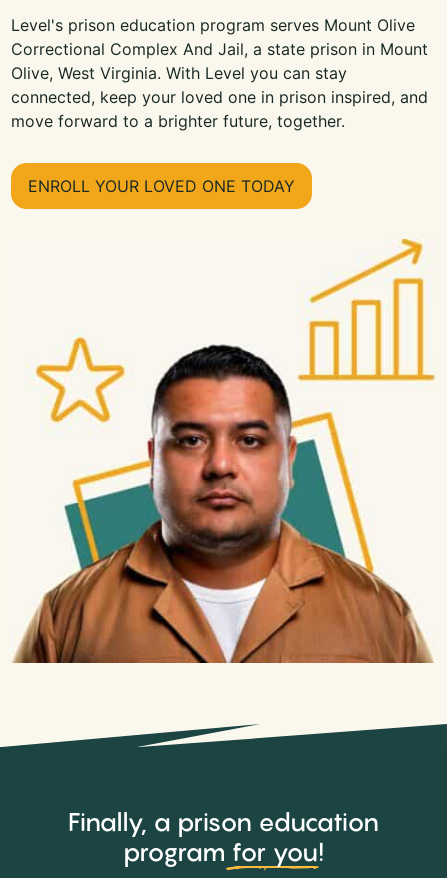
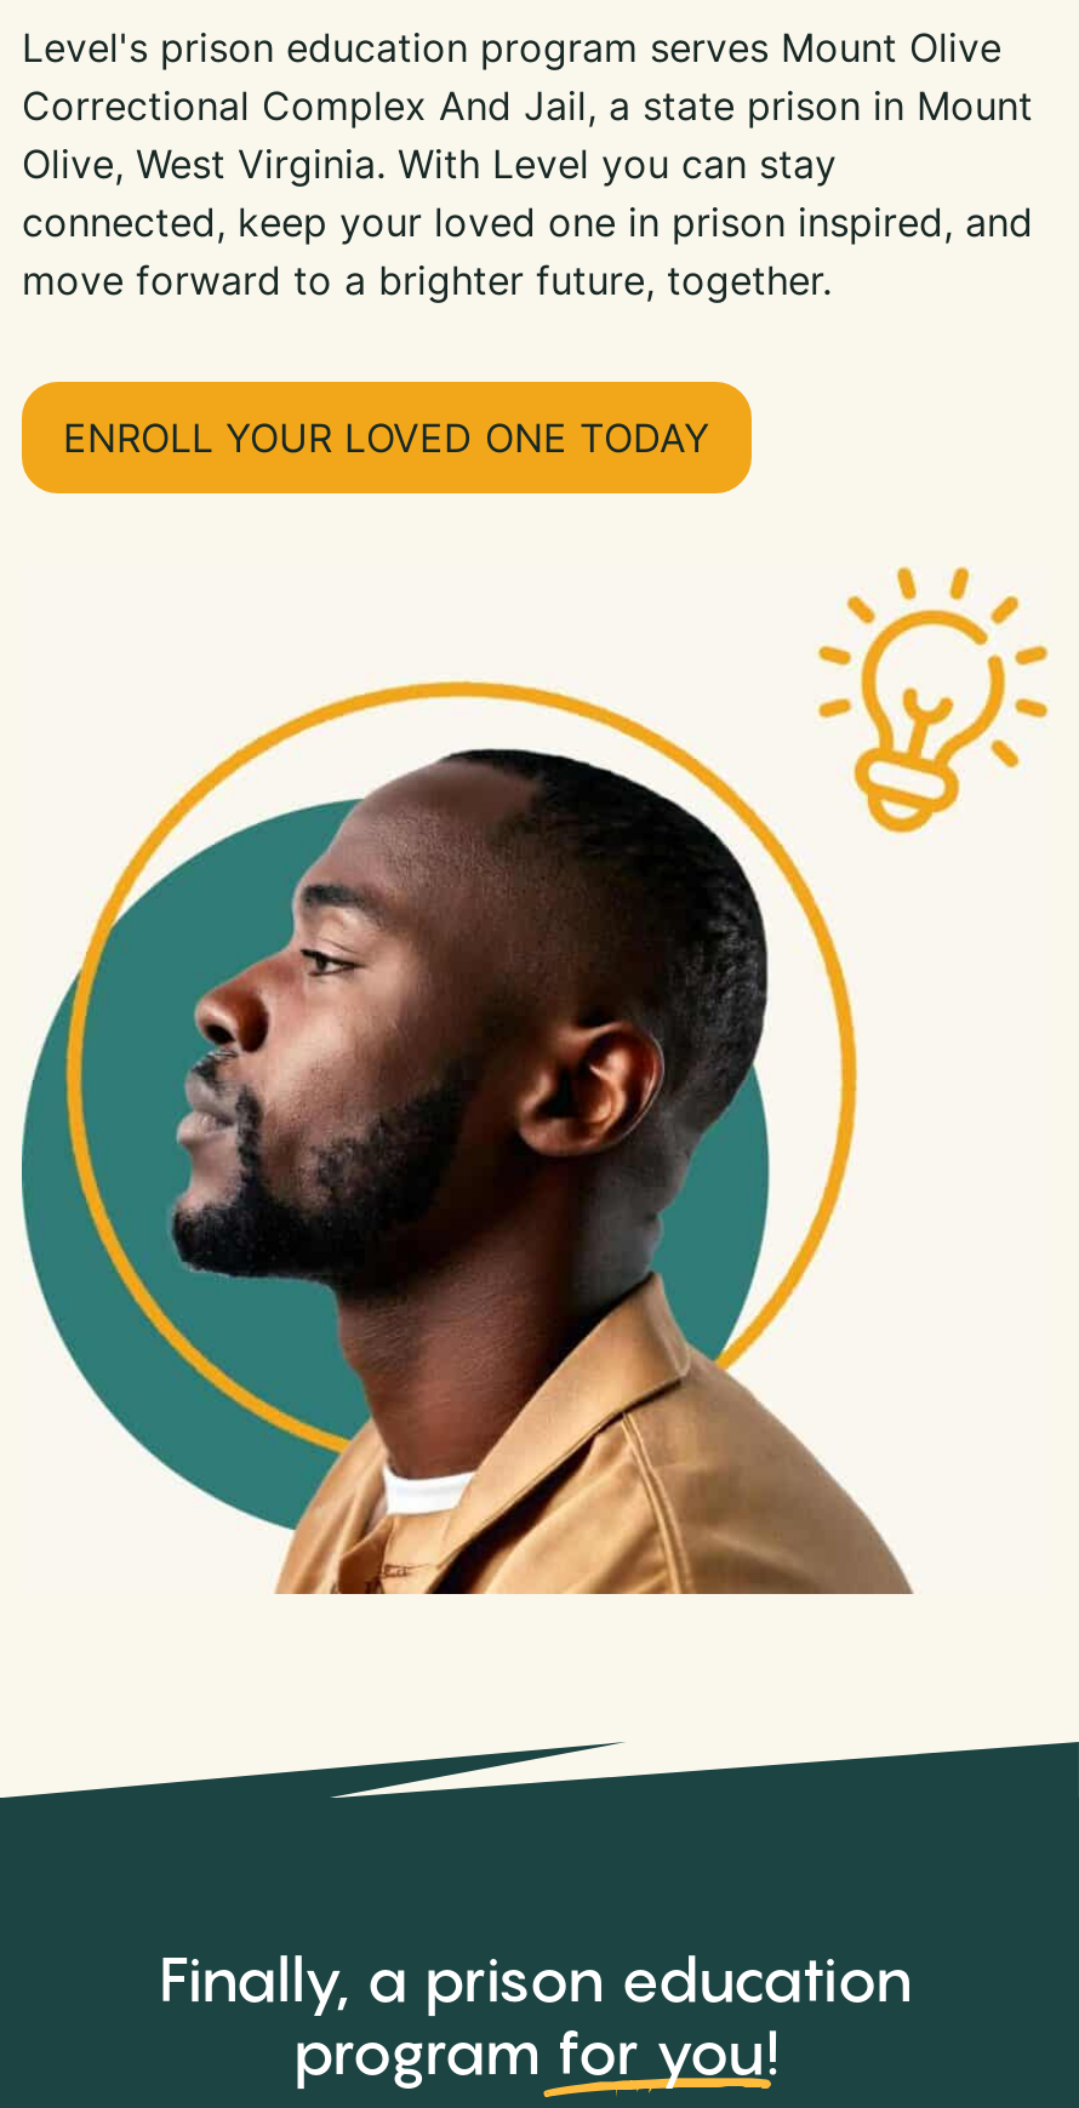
[11,238,435,664] [image] -> [19,566,1050,1596] [image]

